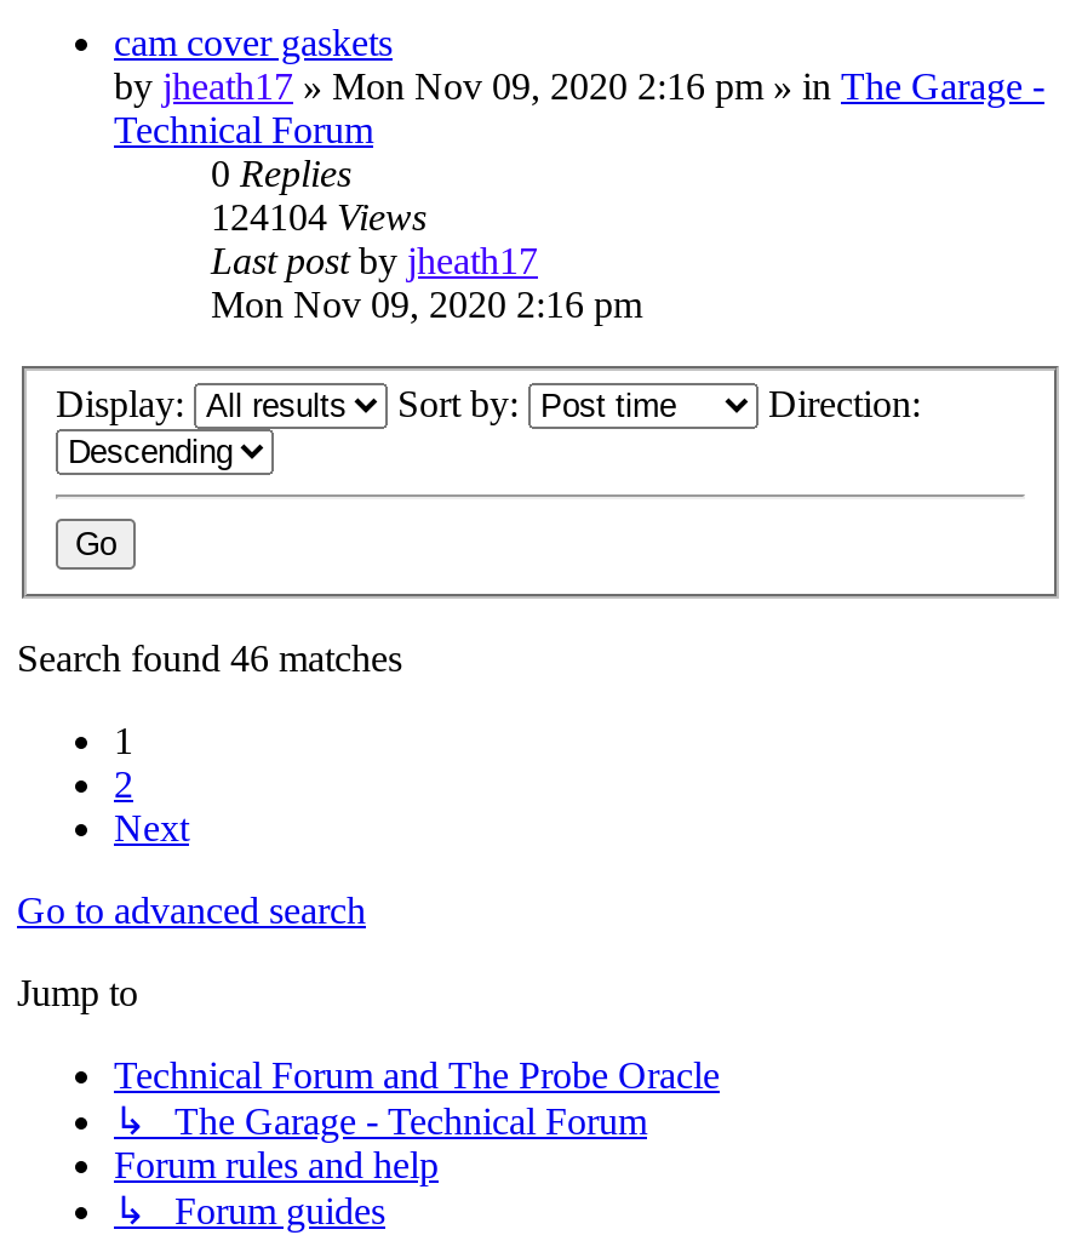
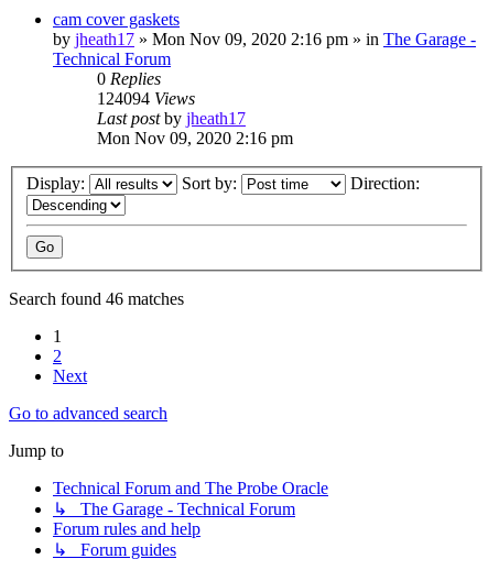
[211,196,426,237] 124104 Views -> [97,89,195,108] 124094 Views

